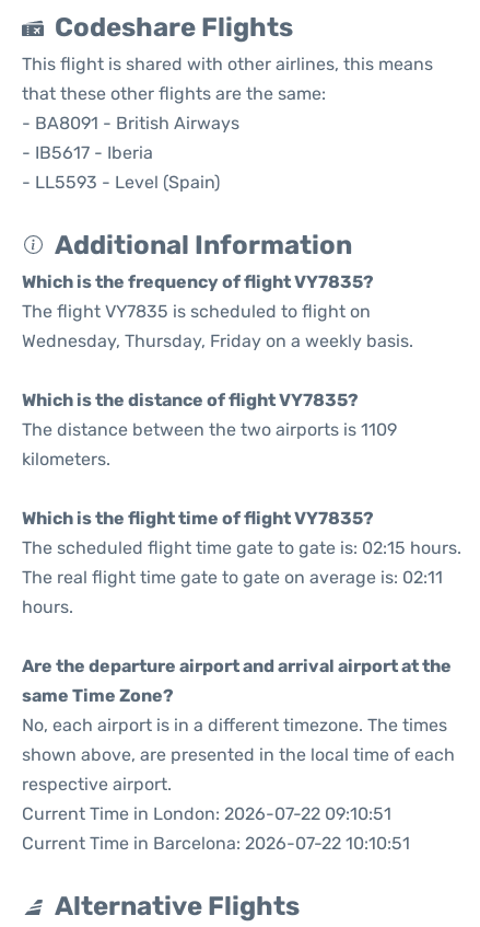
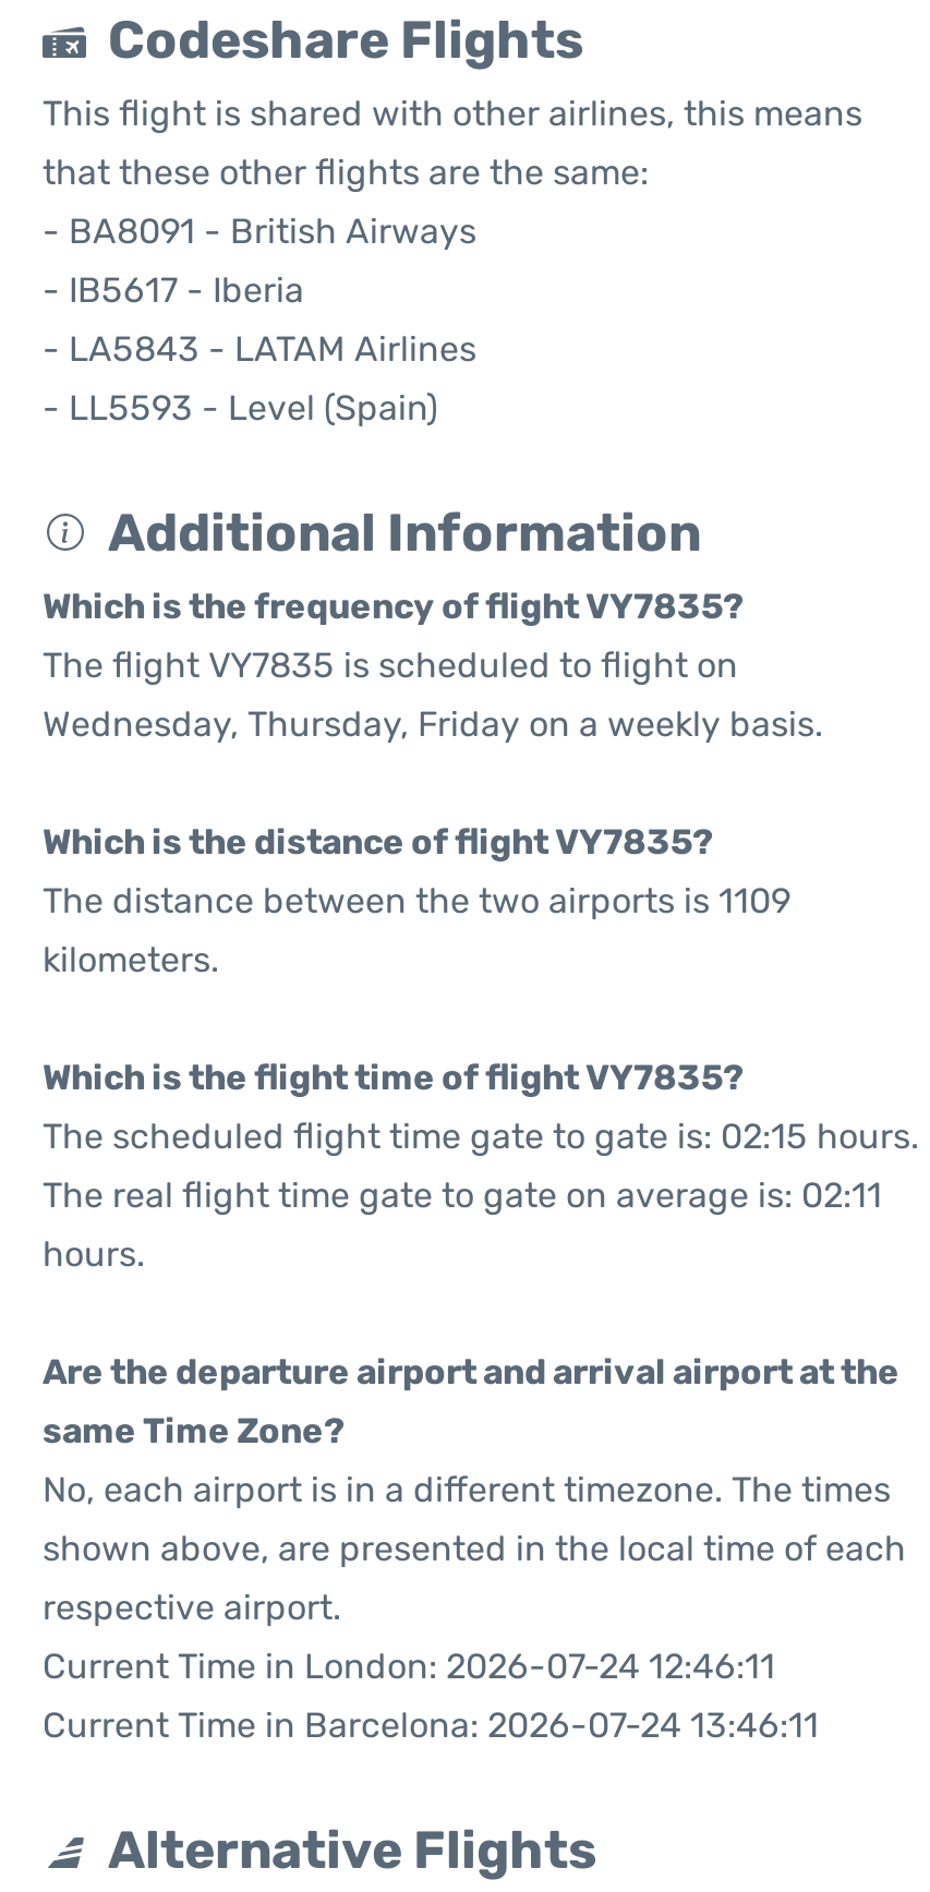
none -> [43,328,476,370] - LA5843 - LATAM Airlines
[22,803,391,824] Current Time in London: 2026-07-22 09:10:51 -> [43,1646,775,1687] Current Time in London: 2026-07-24 12:46:11
[22,833,410,854] Current Time in Barcelona: 2026-07-22 10:10:51 -> [43,1704,819,1746] Current Time in Barcelona: 2026-07-24 13:46:11

